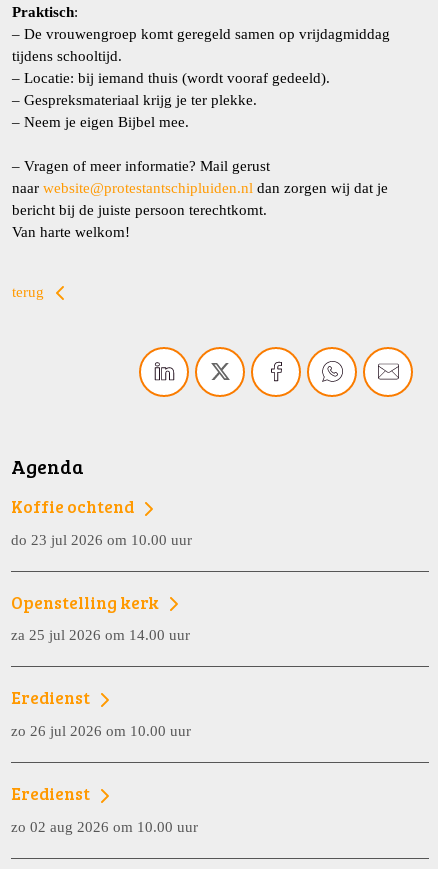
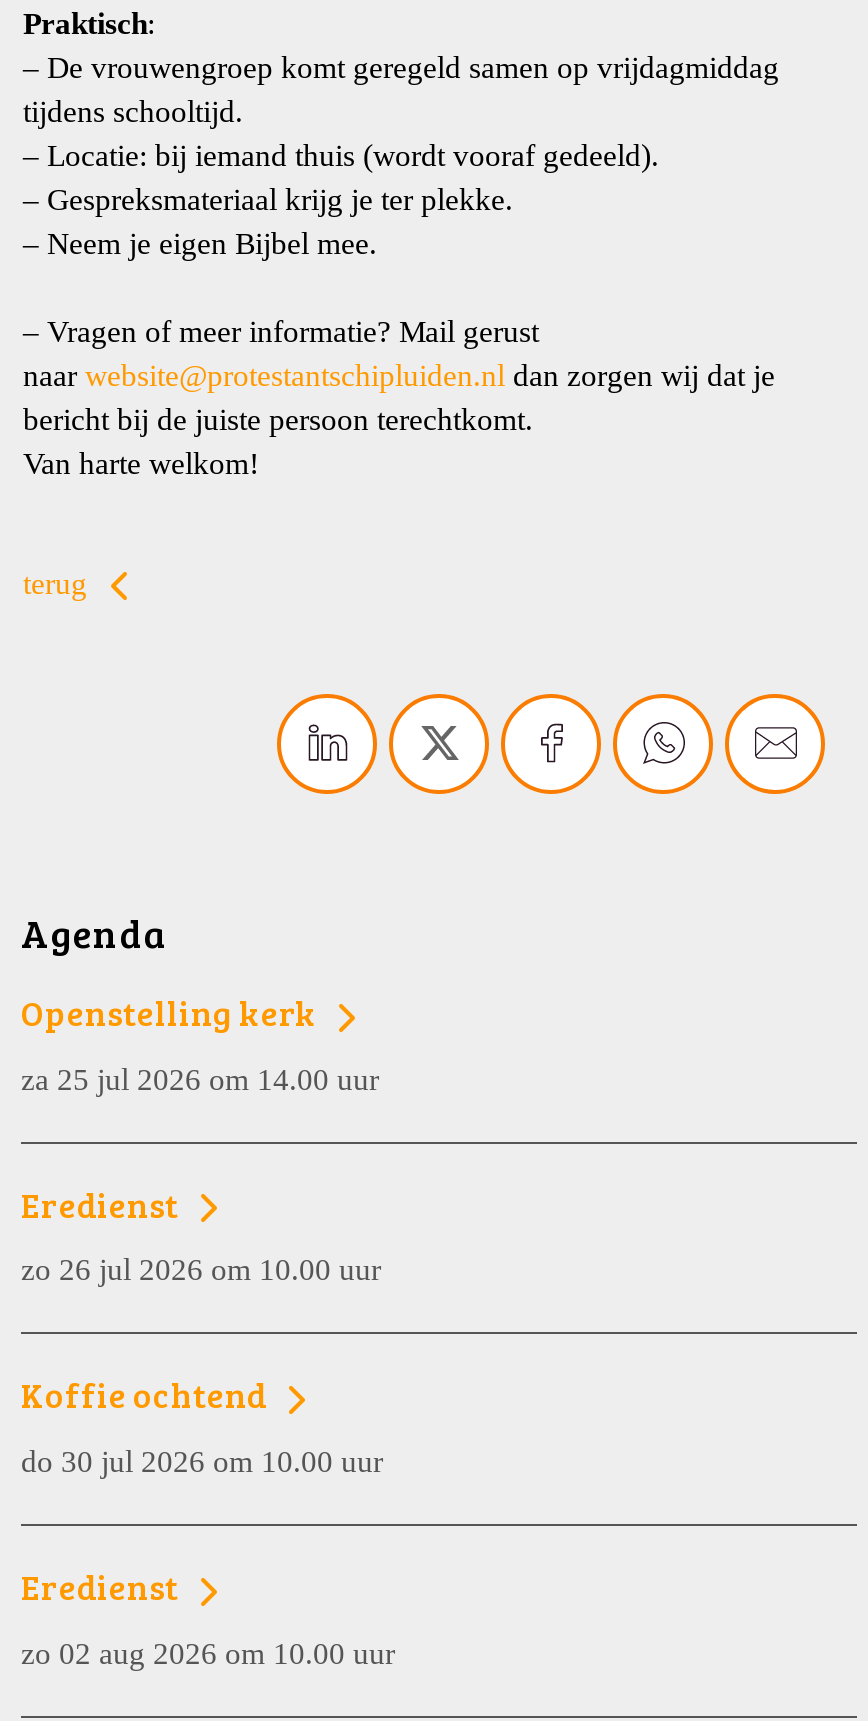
moved [11,494,137,518] -> [21,1371,273,1419]: Koffie ochtend
[11,531,192,548] do 23 jul 2026 om 10.00 uur -> none
moved [11,590,191,739] -> [21,988,381,1287]: Openstelling kerk | za 25 jul 2026 om 14.00 uur | Eredienst | zo 26 jul 2026 om 10.00 uur
none -> [21,1444,383,1478] do 30 jul 2026 om 10.00 uur

